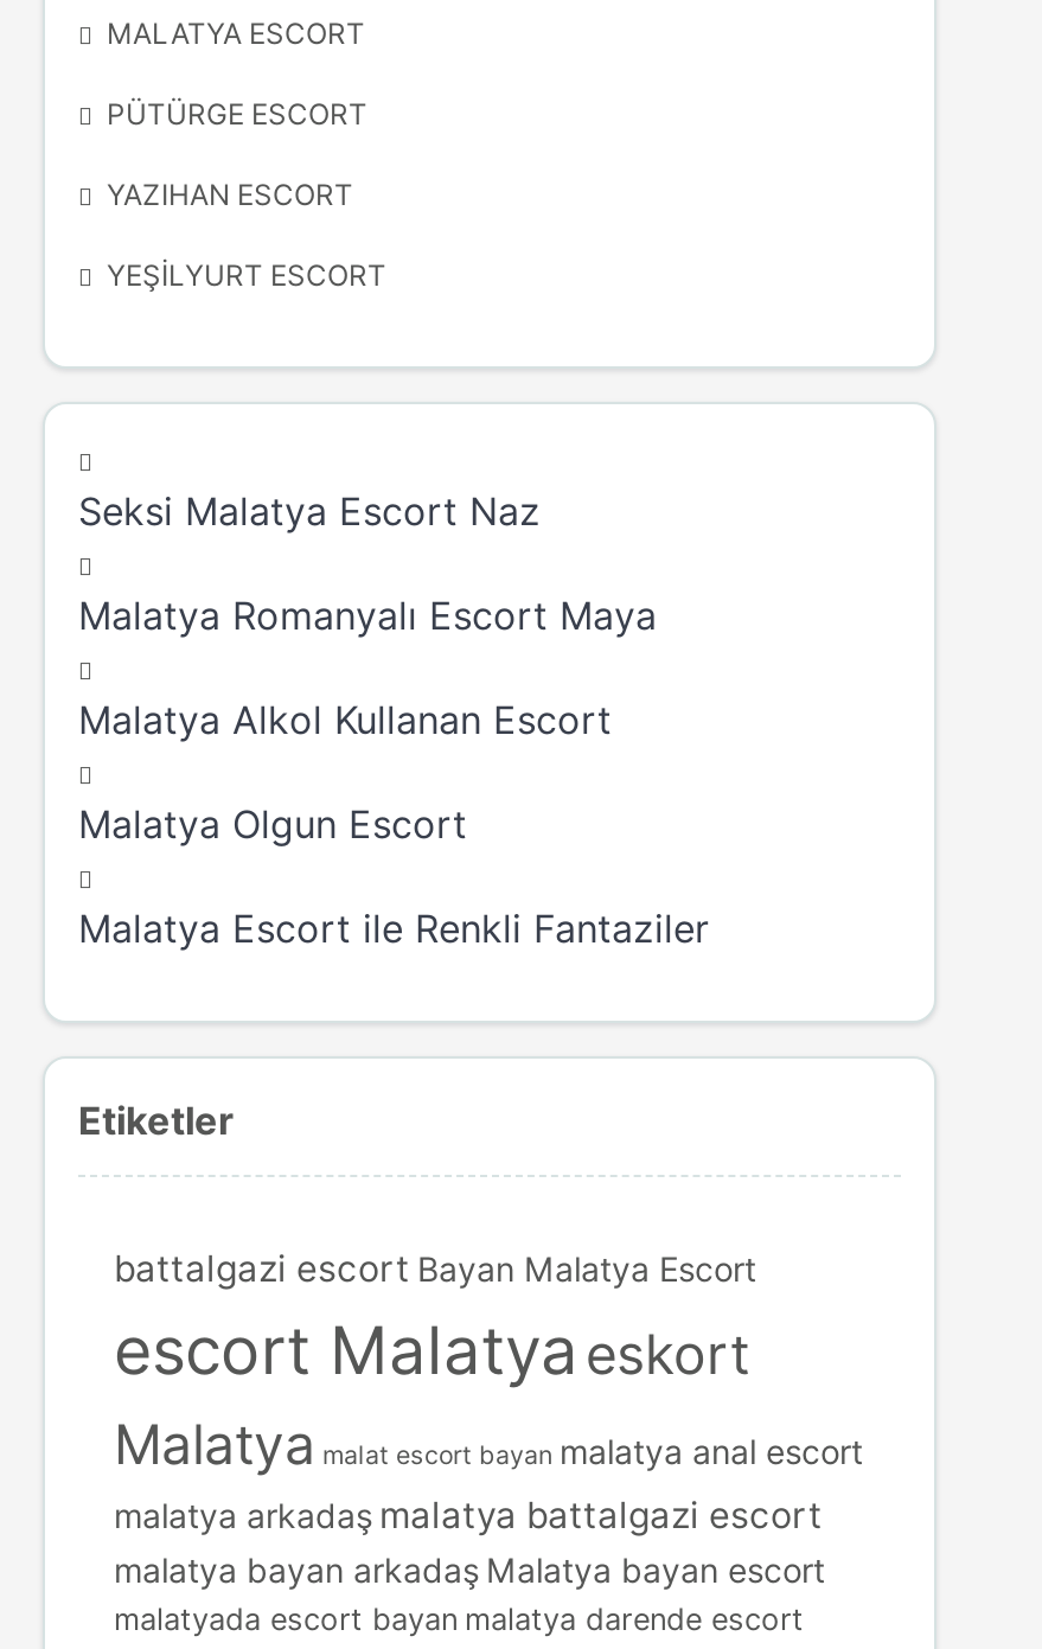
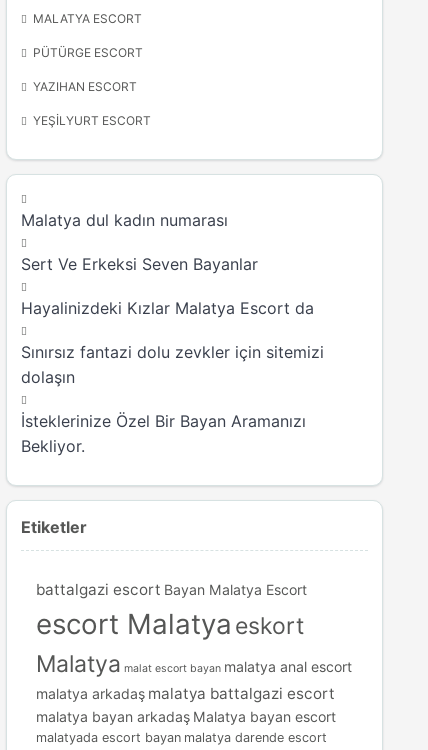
[78,487,541,535] Seksi Malatya Escort Naz -> [21,210,228,230] Malatya dul kadın numarası
[78,592,657,639] Malatya Romanyalı Escort Maya -> [21,254,258,274] Sert Ve Erkeksi Seven Bayanlar
[78,696,612,743] Malatya Alkol Kullanan Escort -> [21,298,314,318] Hayalinizdeki Kızlar Malatya Escort da
[78,800,467,848] Malatya Olgun Escort -> [21,342,324,387] Sınırsız fantazi dolu zevkler için sitemizi | dolaşın
[78,905,709,952] Malatya Escort ile Renkli Fantaziler -> [21,411,306,456] İsteklerinize Özel Bir Bayan Aramanızı | Bekliyor.

